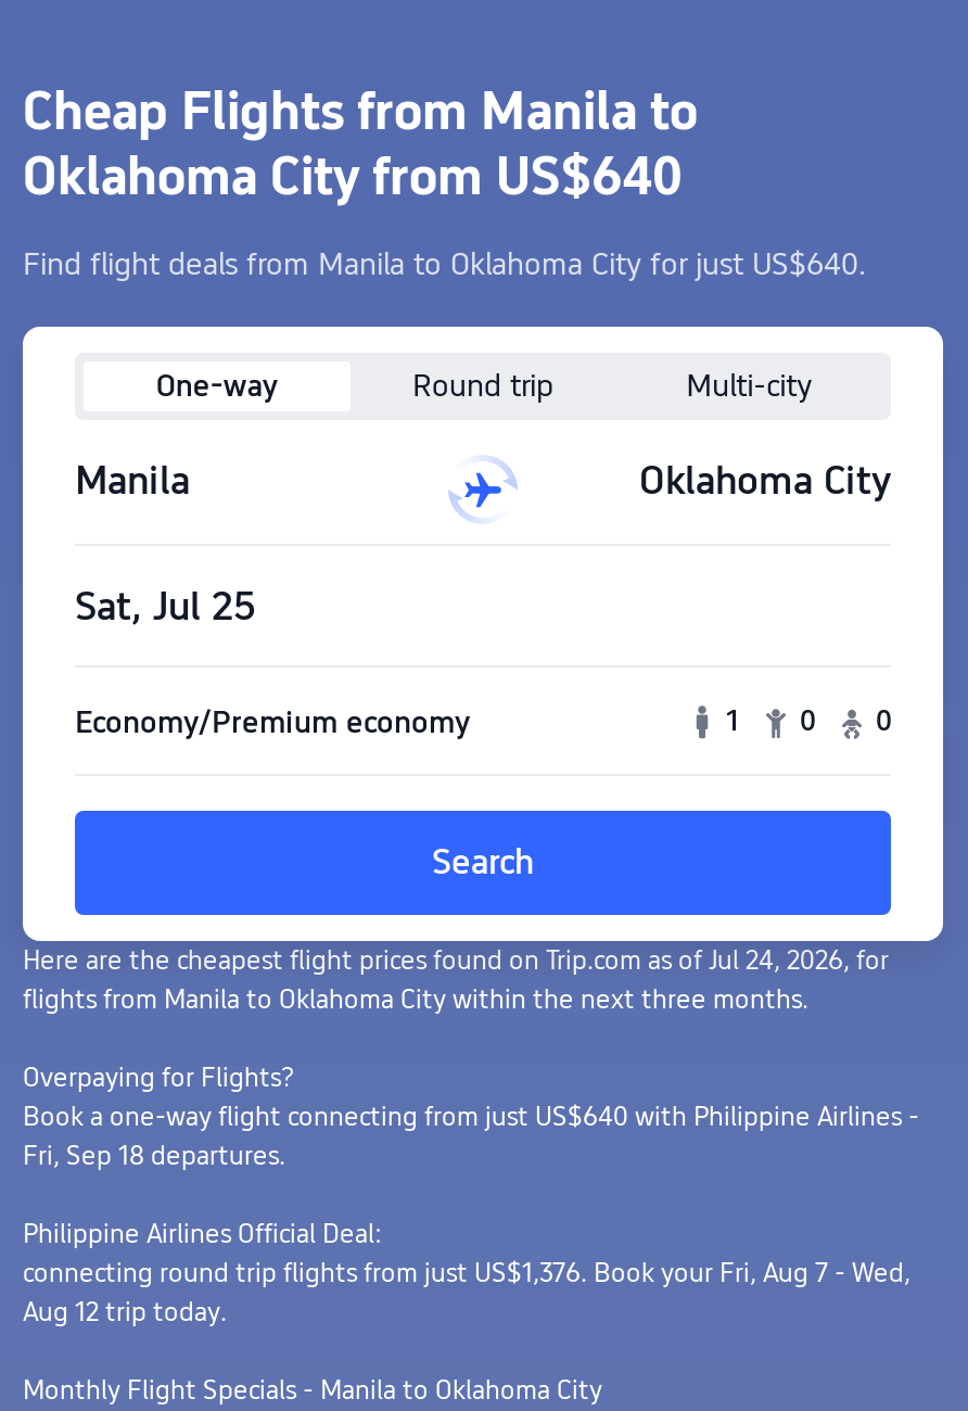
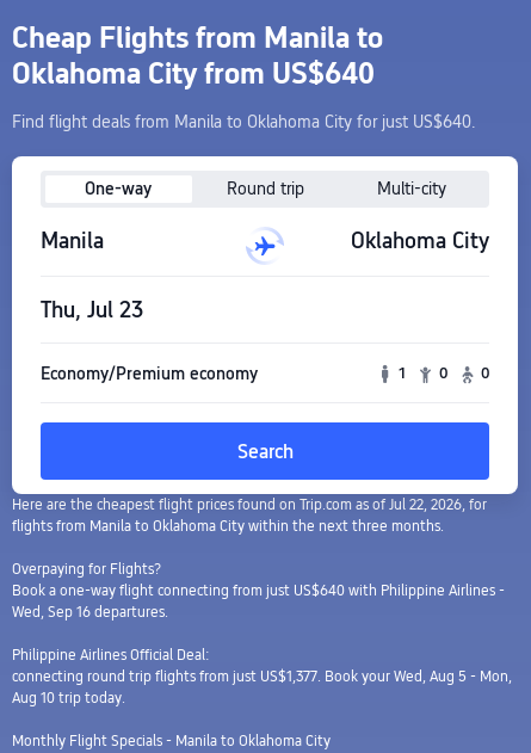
[75,582,255,627] Sat, Jul 25 -> [41,297,143,322] Thu, Jul 23
[23,944,889,975] Here are the cheapest flight prices found on Trip.com as of Jul 24, 2026, for -> [12,496,487,513] Here are the cheapest flight prices found on Trip.com as of Jul 22, 2026, for
[23,1140,285,1170] Fri, Sep 18 departures. -> [12,604,168,621] Wed, Sep 16 departures.
[23,1257,910,1287] connecting round trip flights from just US$1,376. Book your Fri, Aug 7 - Wed, -> [12,668,512,685] connecting round trip flights from just US$1,377. Book your Wed, Aug 5 - Mon,
[23,1296,227,1326] Aug 12 trip today. -> [12,690,125,706] Aug 10 trip today.

